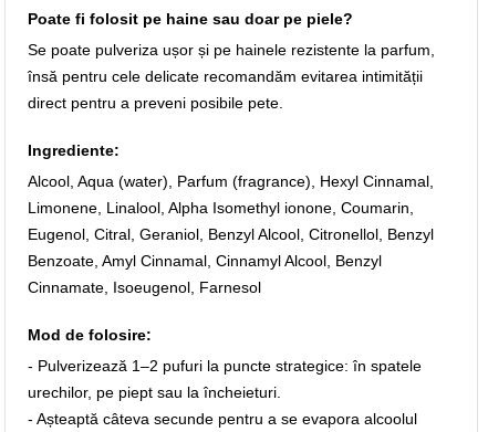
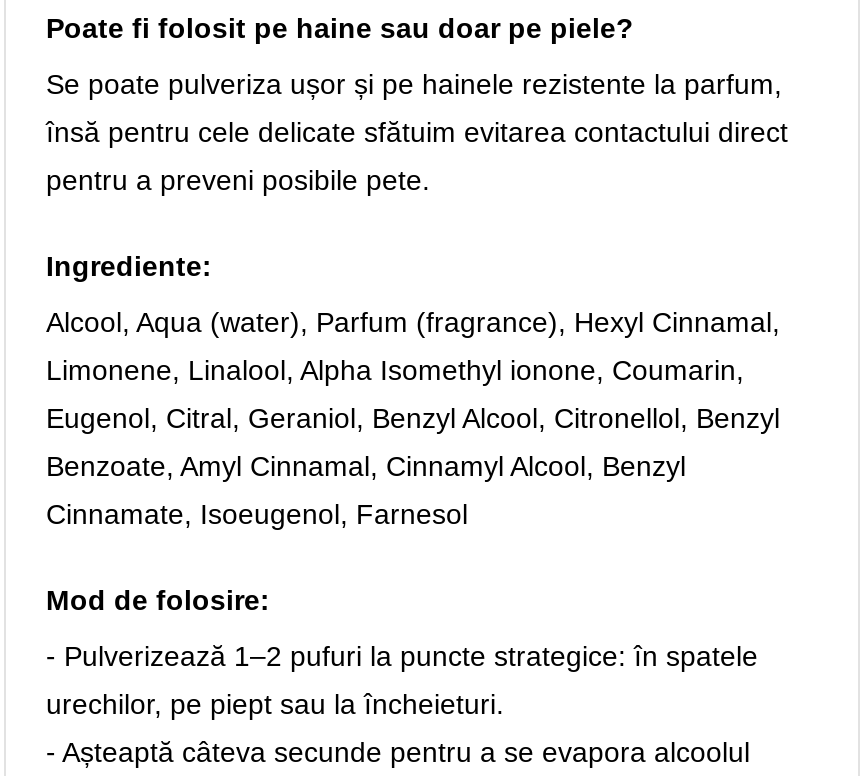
[28,67,423,85] însă pentru cele delicate recomandăm evitarea intimității -> [46,116,788,148] însă pentru cele delicate sfătuim evitarea contactului direct
[28,94,283,112] direct pentru a preveni posibile pete. -> [46,164,430,196] pentru a preveni posibile pete.

